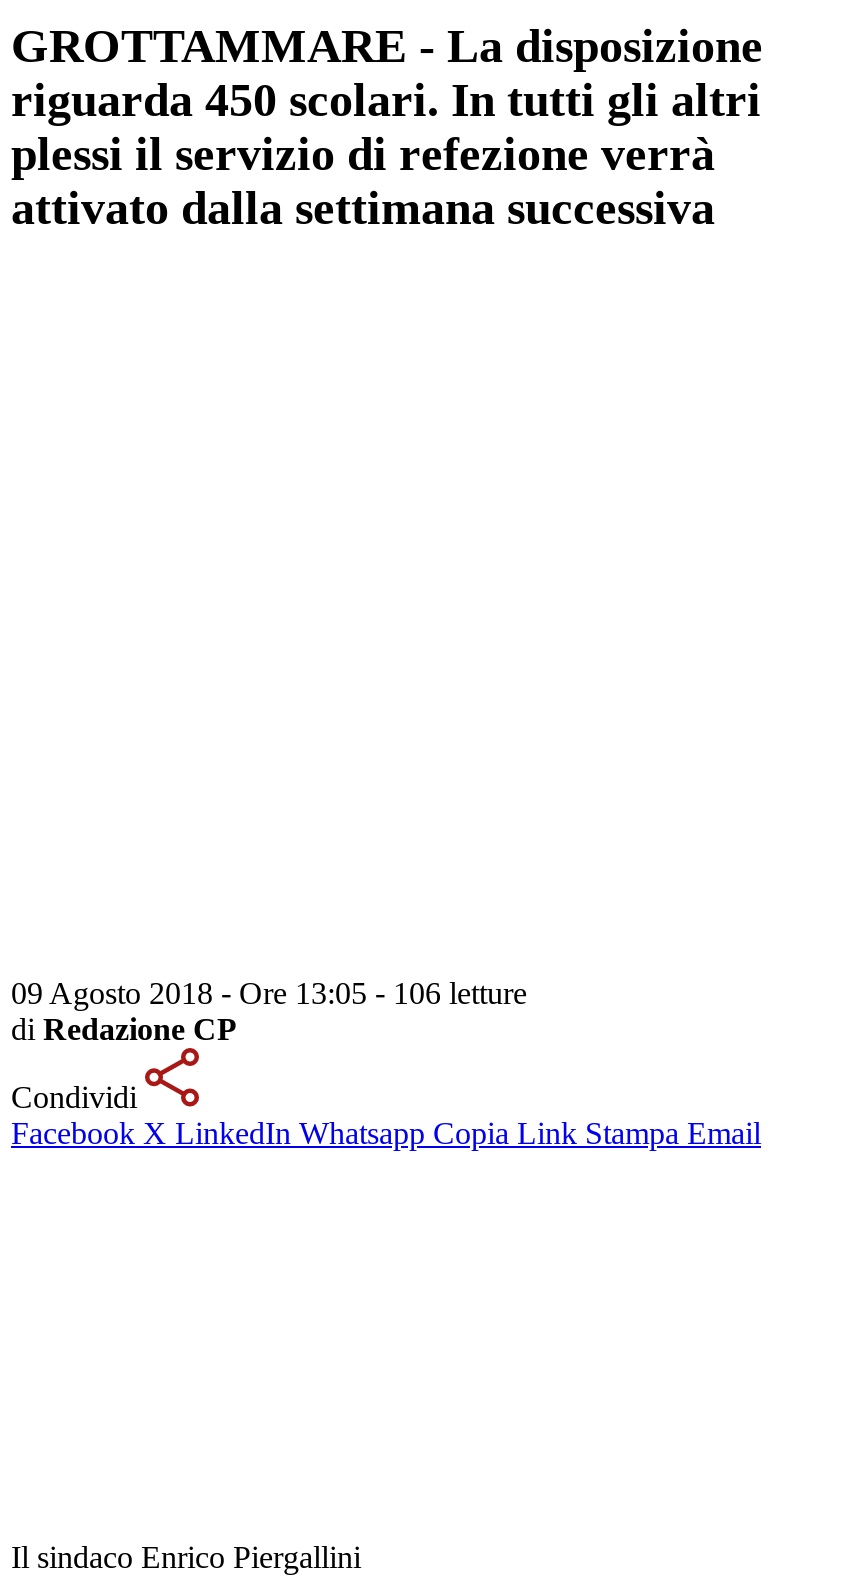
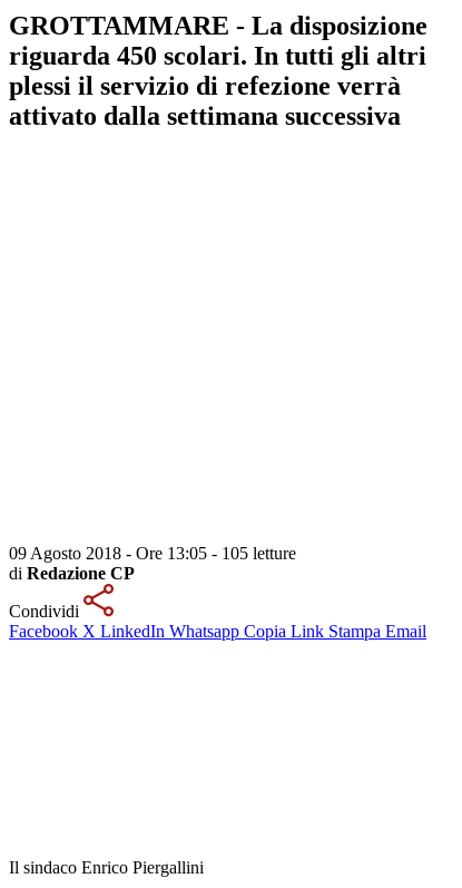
[11,976,527,1010] 09 Agosto 2018 - Ore 13:05 - 106 letture -> [9,543,296,562] 09 Agosto 2018 - Ore 13:05 - 105 letture

